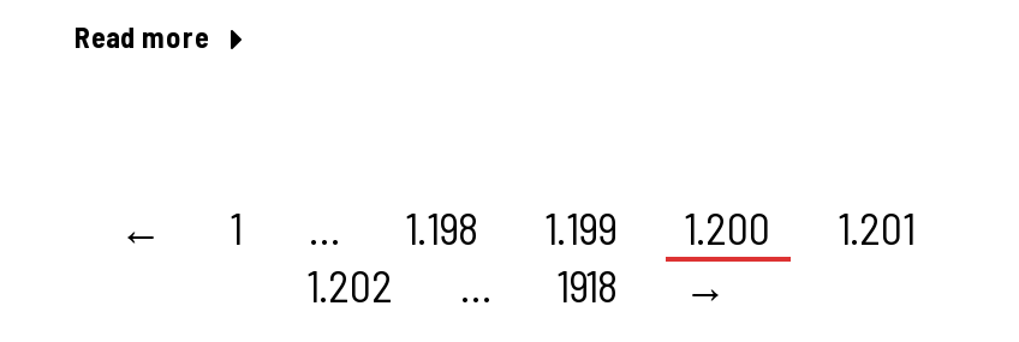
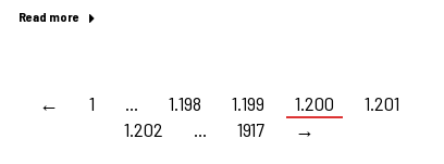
[556,259,616,312] 1918 -> [237,117,264,141] 1917

